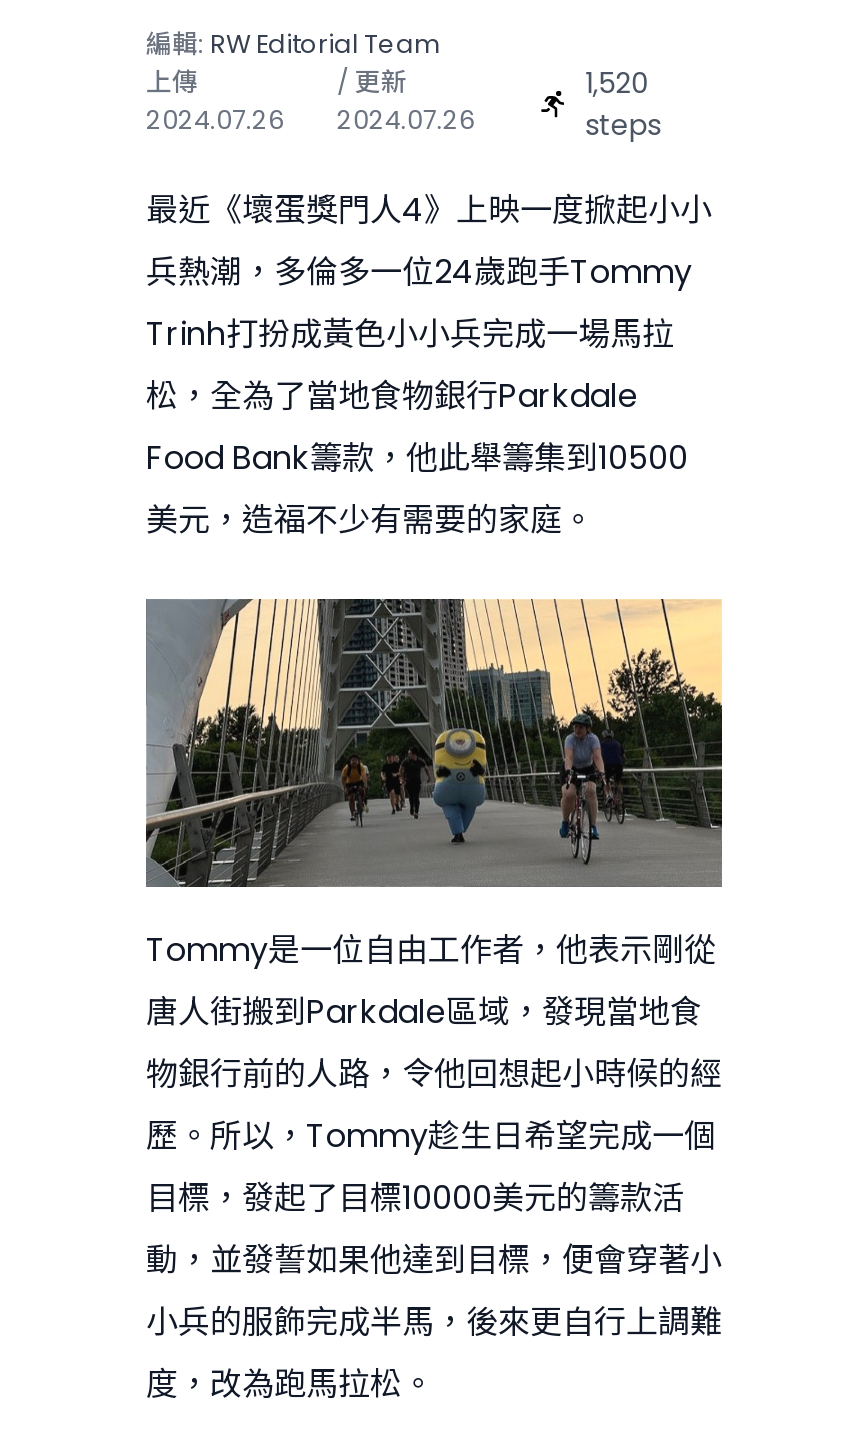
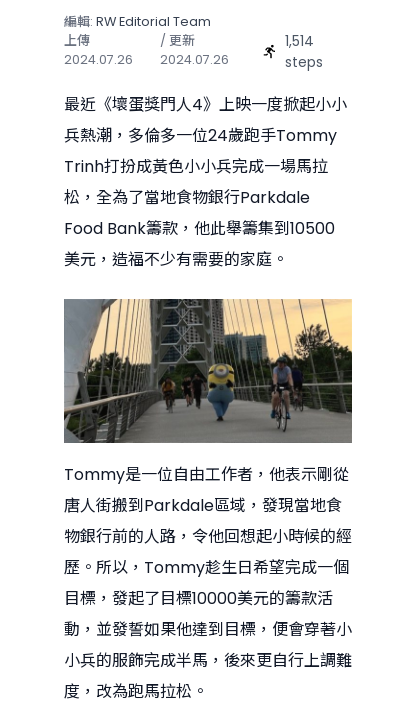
[585,62,649,102] 1,520 -> [285,30,314,50] 1,514

